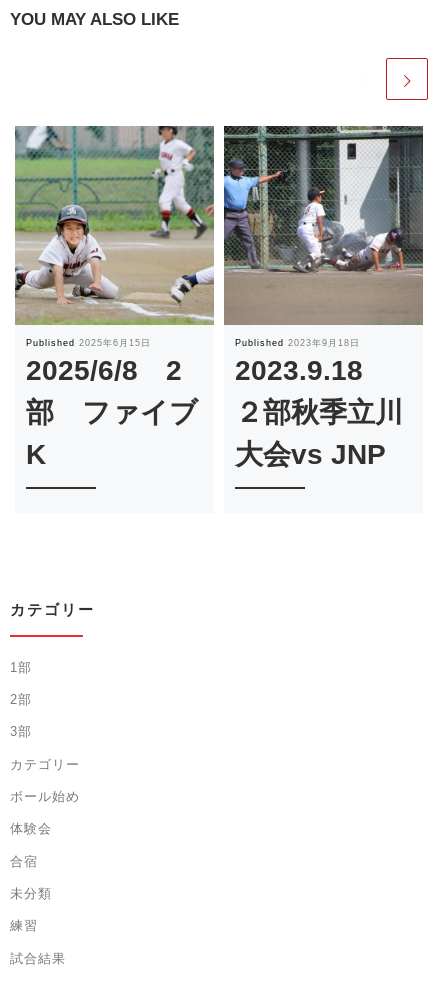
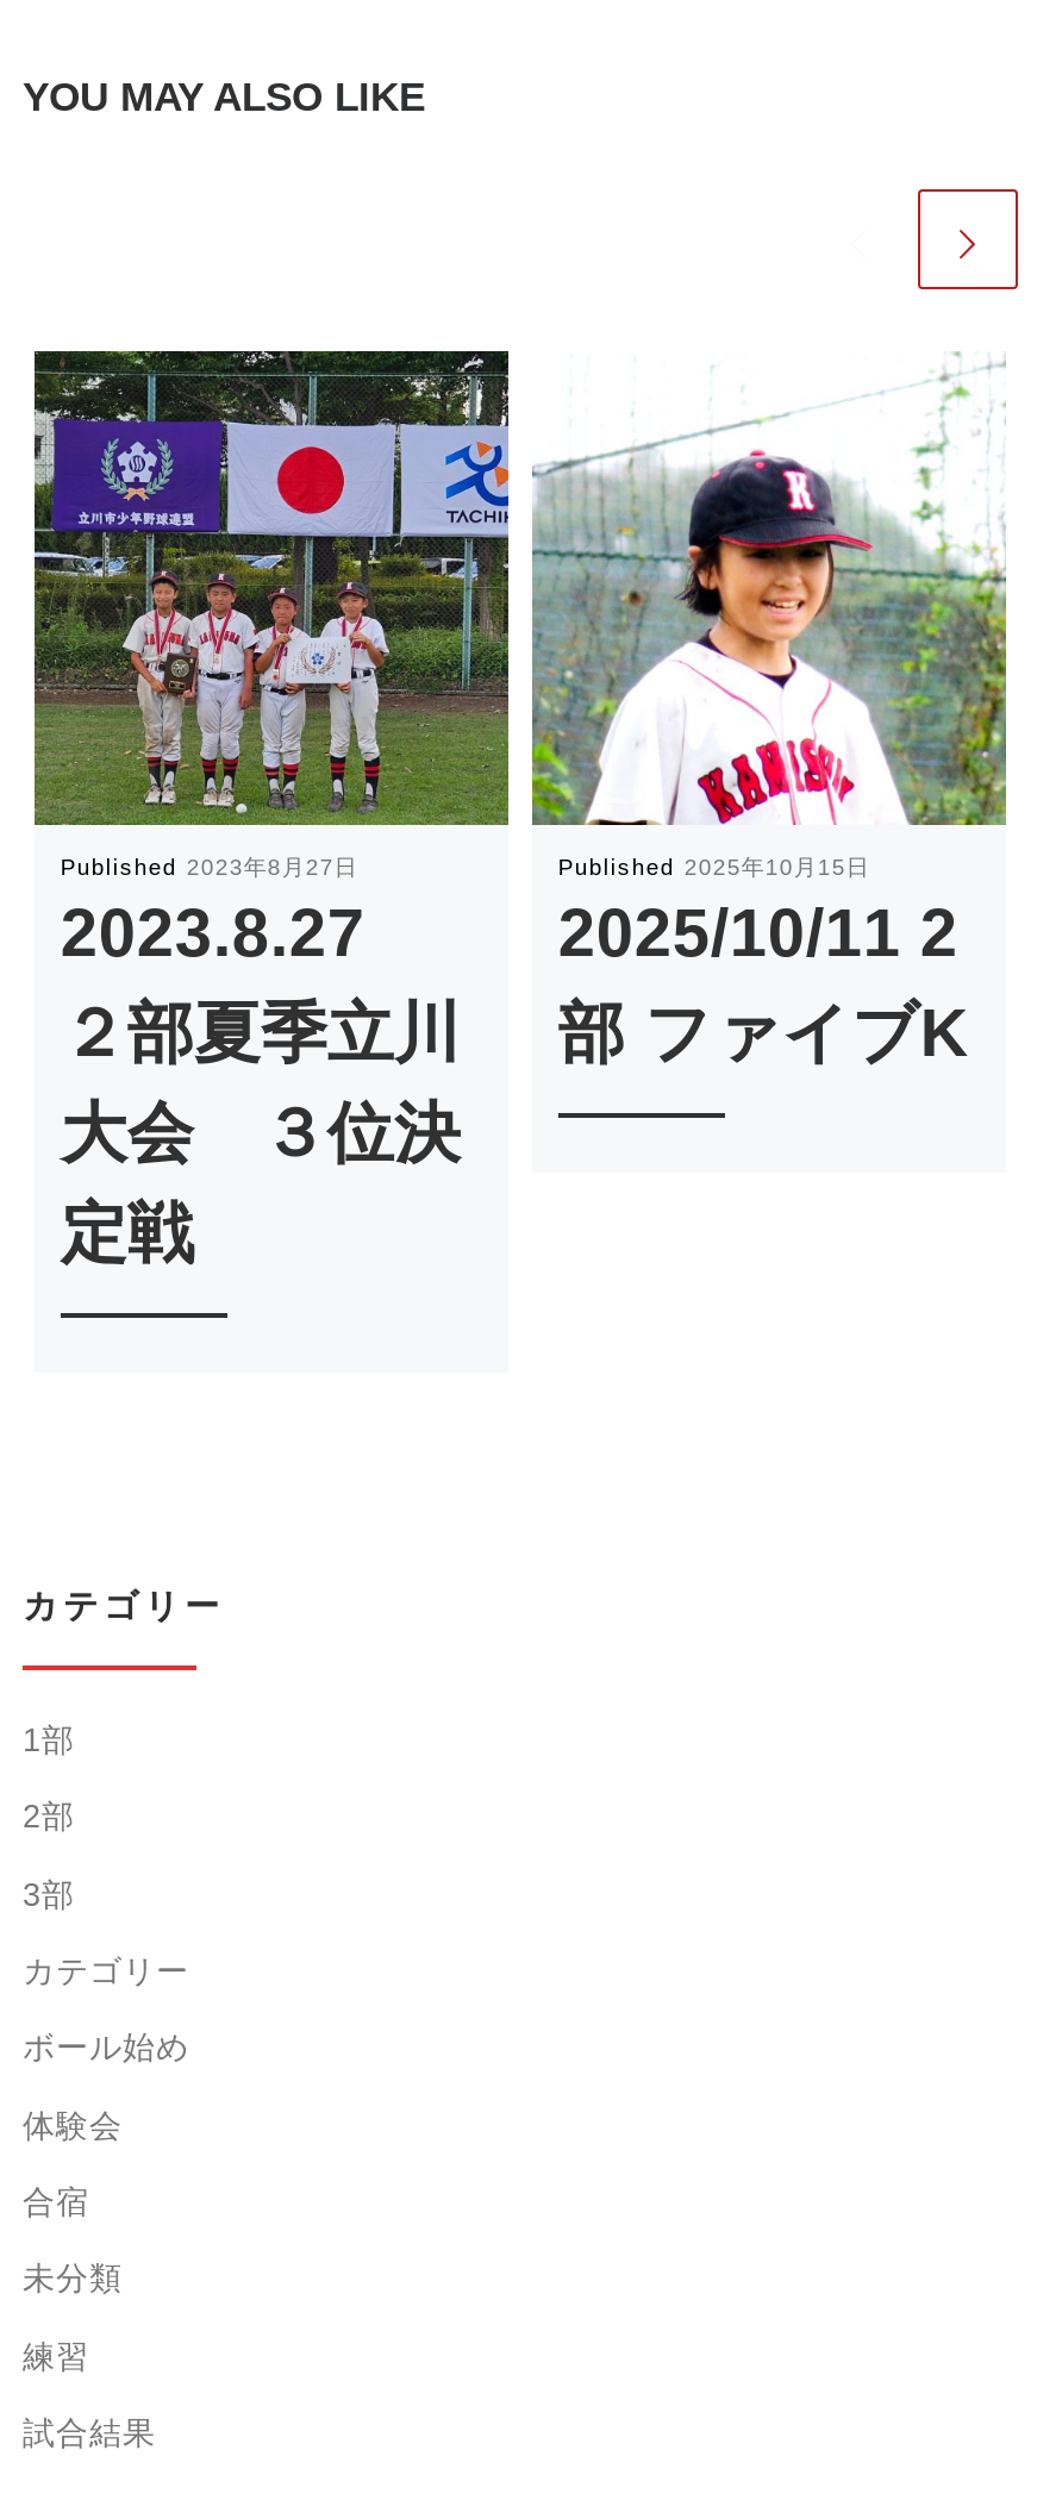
[14,125,215,470] [image] | Published 2025年6月15日 | 2025/6/8 2 | 部 ファイブ | K -> [32,348,511,1271] [image] | Published 2023年8月27日 | 2023.8.27 | ２部夏季立川 | 大会 ３位決 | 定戦
[223,125,424,470] [image] | Published 2023年9月18日 | 2023.9.18 | ２部秋季立川 | 大会vs JNP -> [530,352,1006,1071] [image] | Published 2025年10月15日 | 2025/10/11 2 | 部 ファイブK

